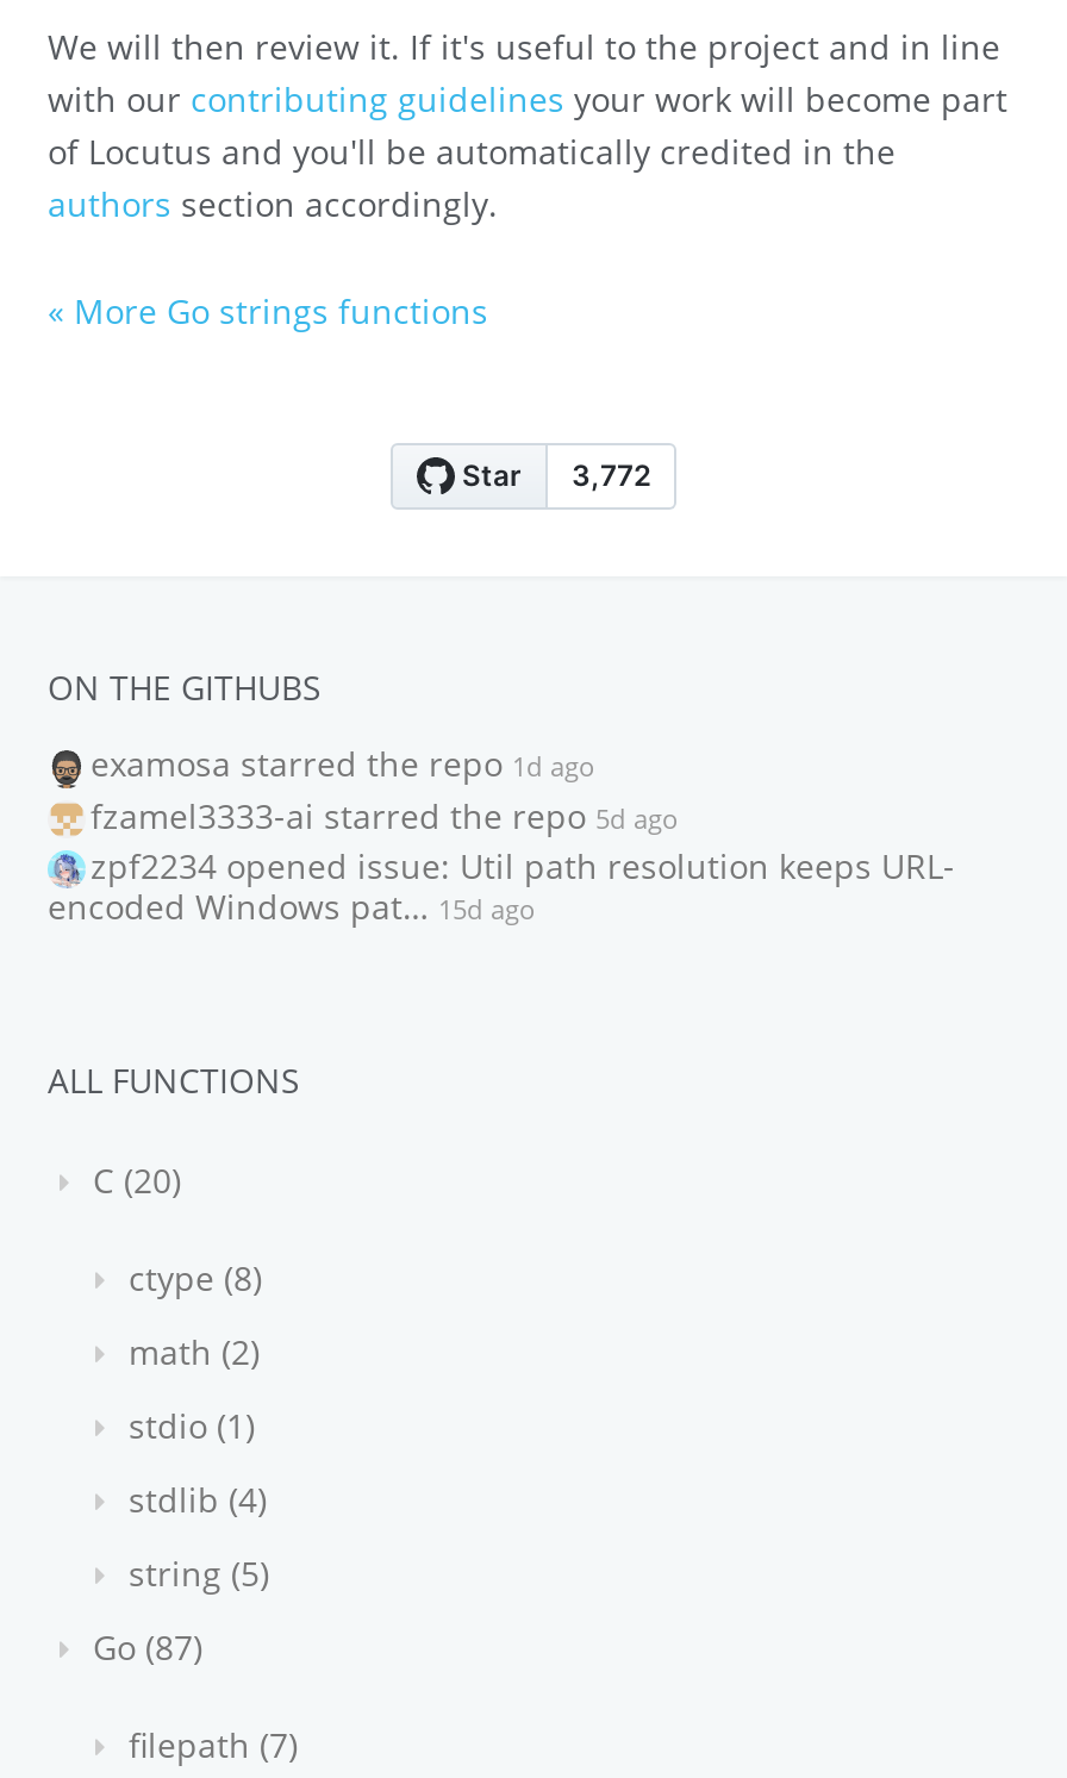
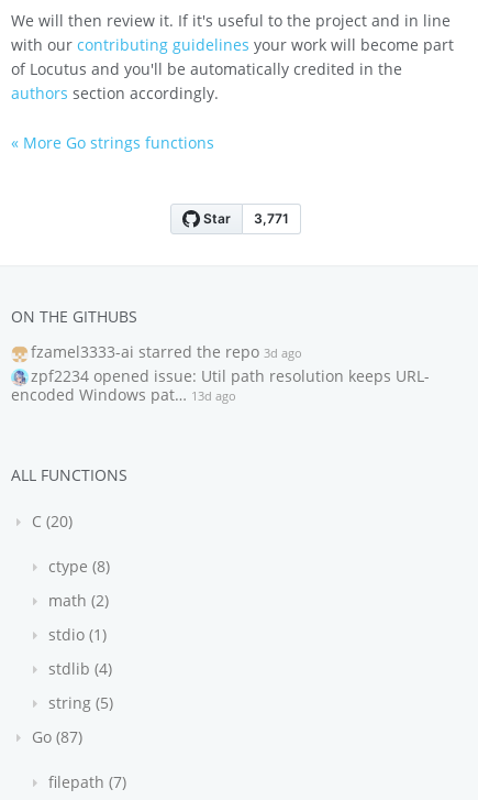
[91,741,679,837] examosa starred the repo 1d ago | fzamel3333-ai starred the repo 5d ago -> [31,341,302,362] fzamel3333-ai starred the repo 3d ago
[48,884,536,929] encoded Windows pat… 15d ago -> [11,384,236,405] encoded Windows pat… 13d ago

